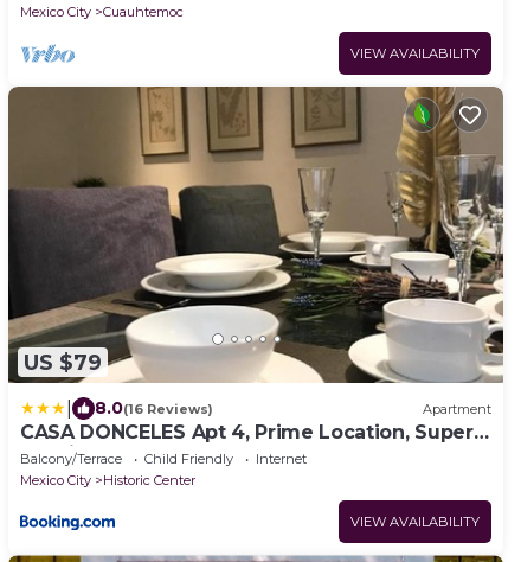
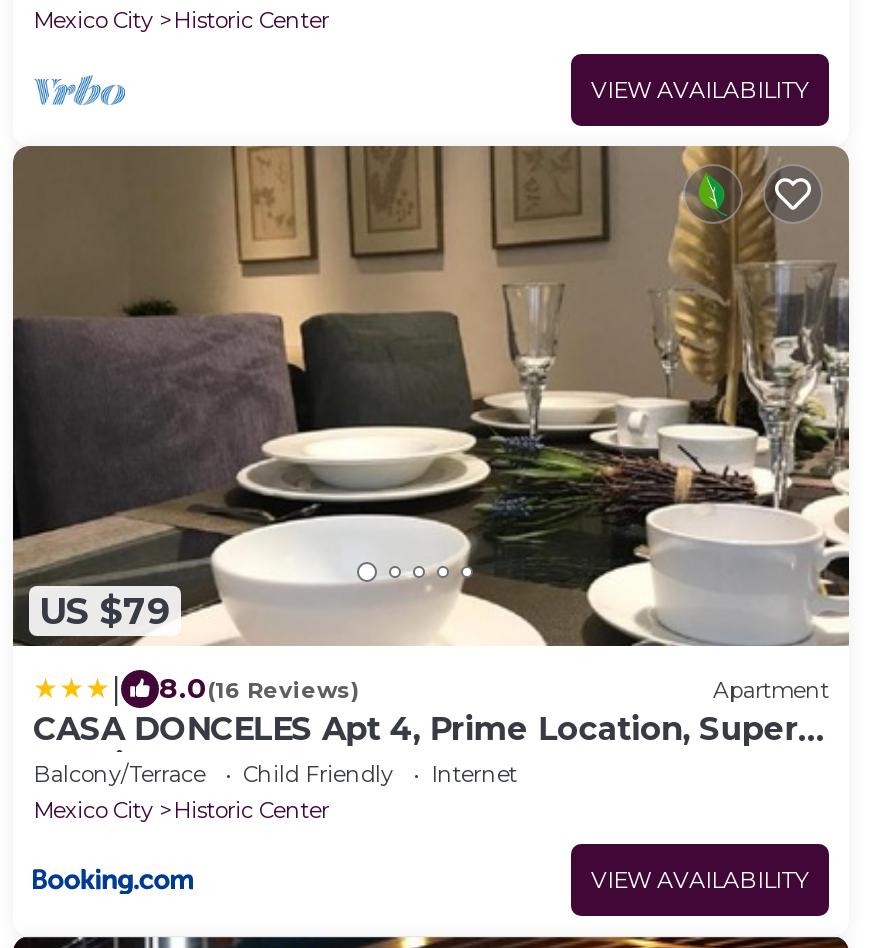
[103,3,184,20] Cuauhtemoc -> [173,5,329,33] Historic Center

